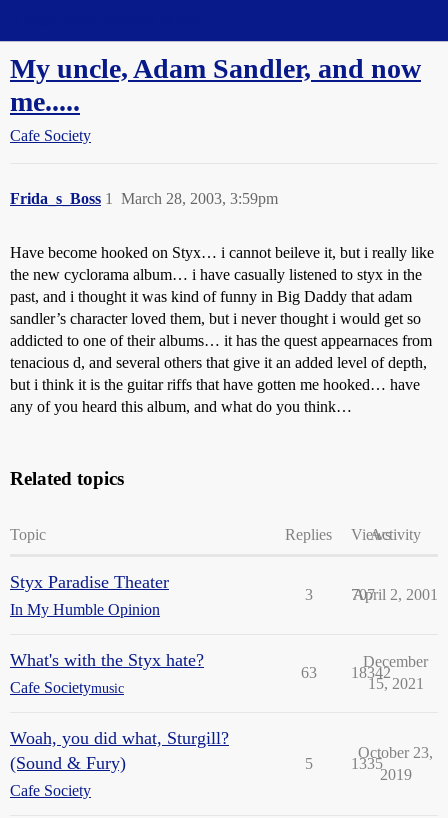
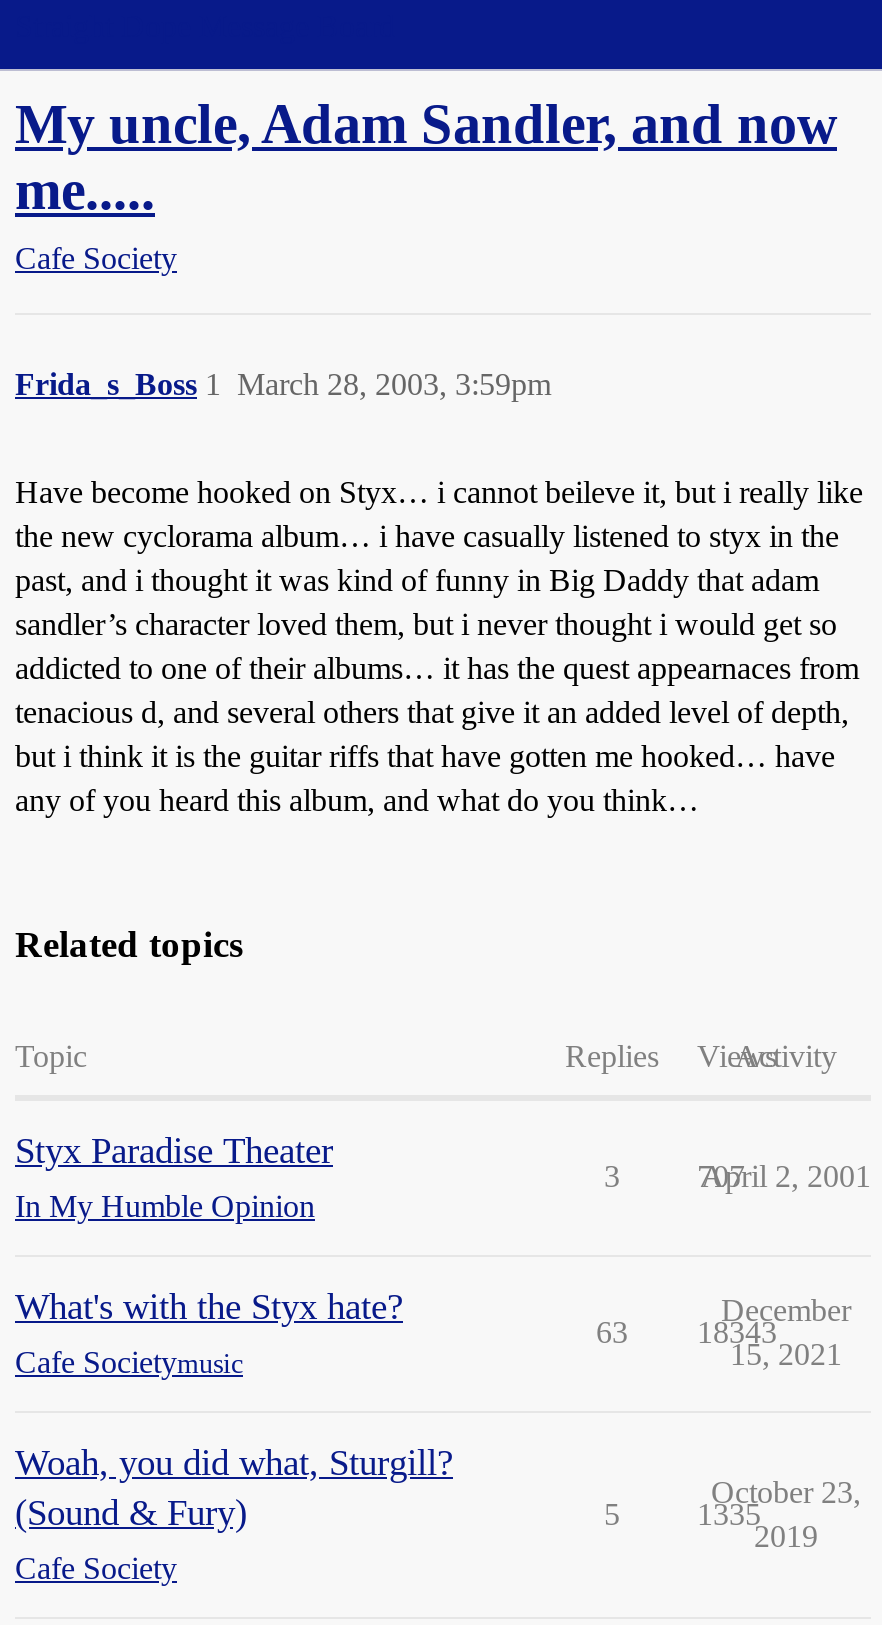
[351,664,391,681] 18342 -> [697,1315,777,1349] 18343

